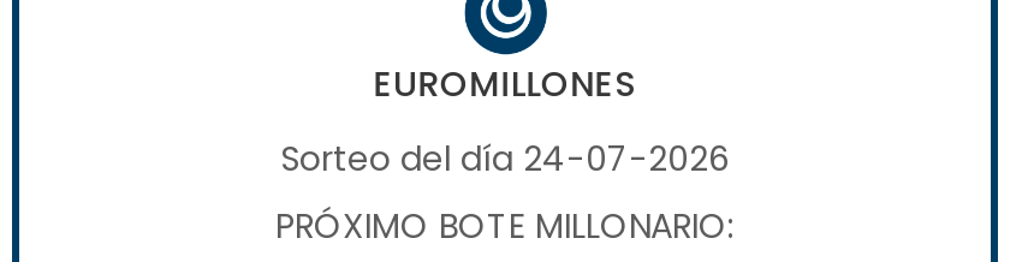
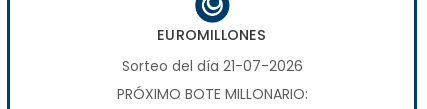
[280,135,730,183] Sorteo del día 24-07-2026 -> [121,56,302,76] Sorteo del día 21-07-2026

